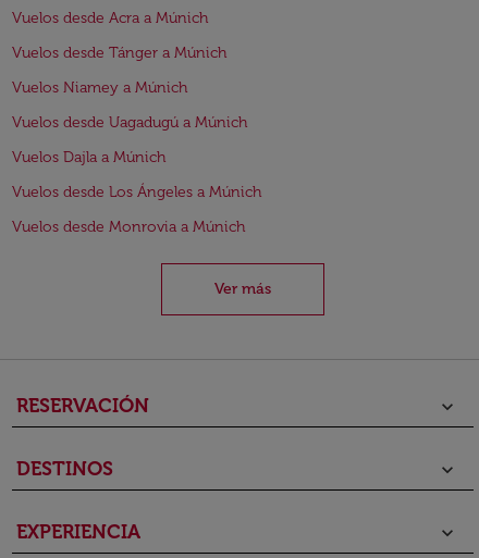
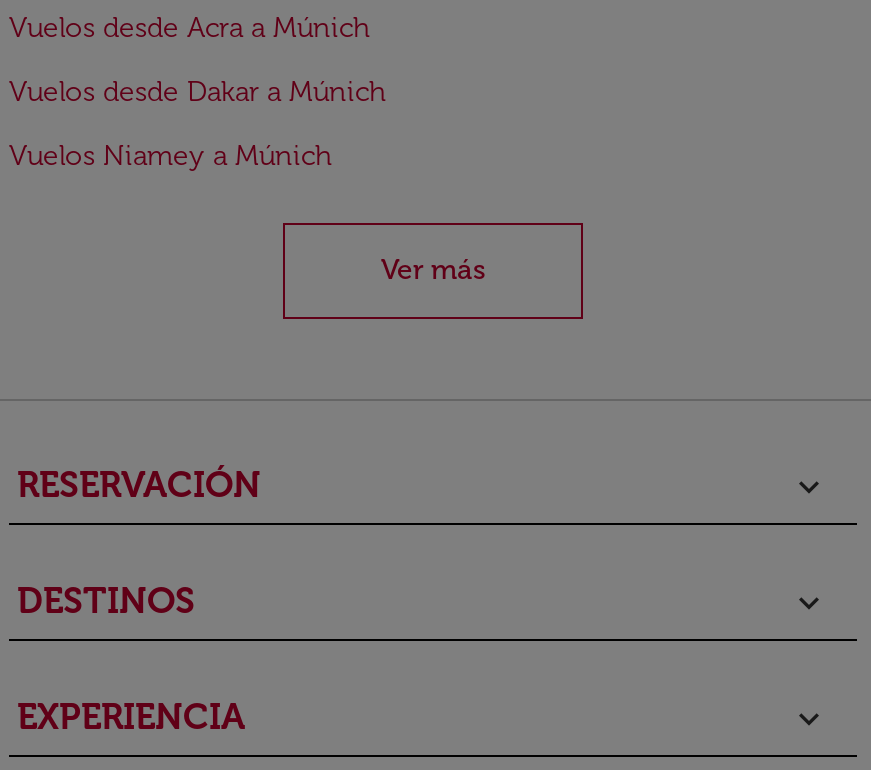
[12,44,226,62] Vuelos desde Tánger a Múnich -> [9,76,385,110] Vuelos desde Dakar a Múnich
[12,114,261,236] Vuelos desde Uagadugú a Múnich | Vuelos Dajla a Múnich | Vuelos desde Los Ángeles a Múnich | Vuelos desde Monrovia a Múnich -> none

